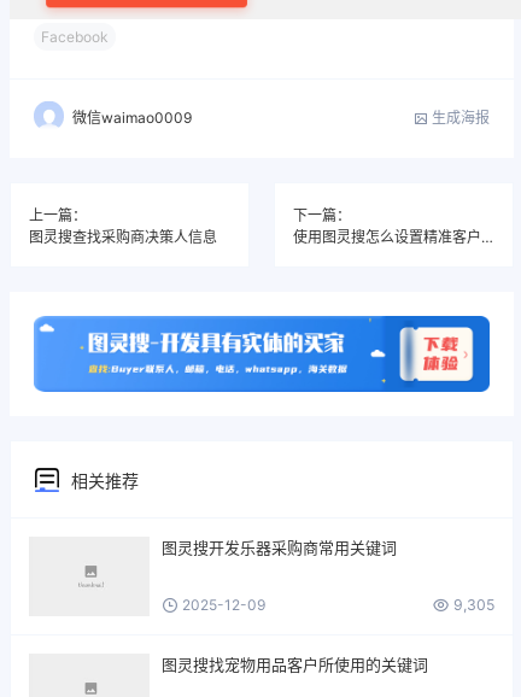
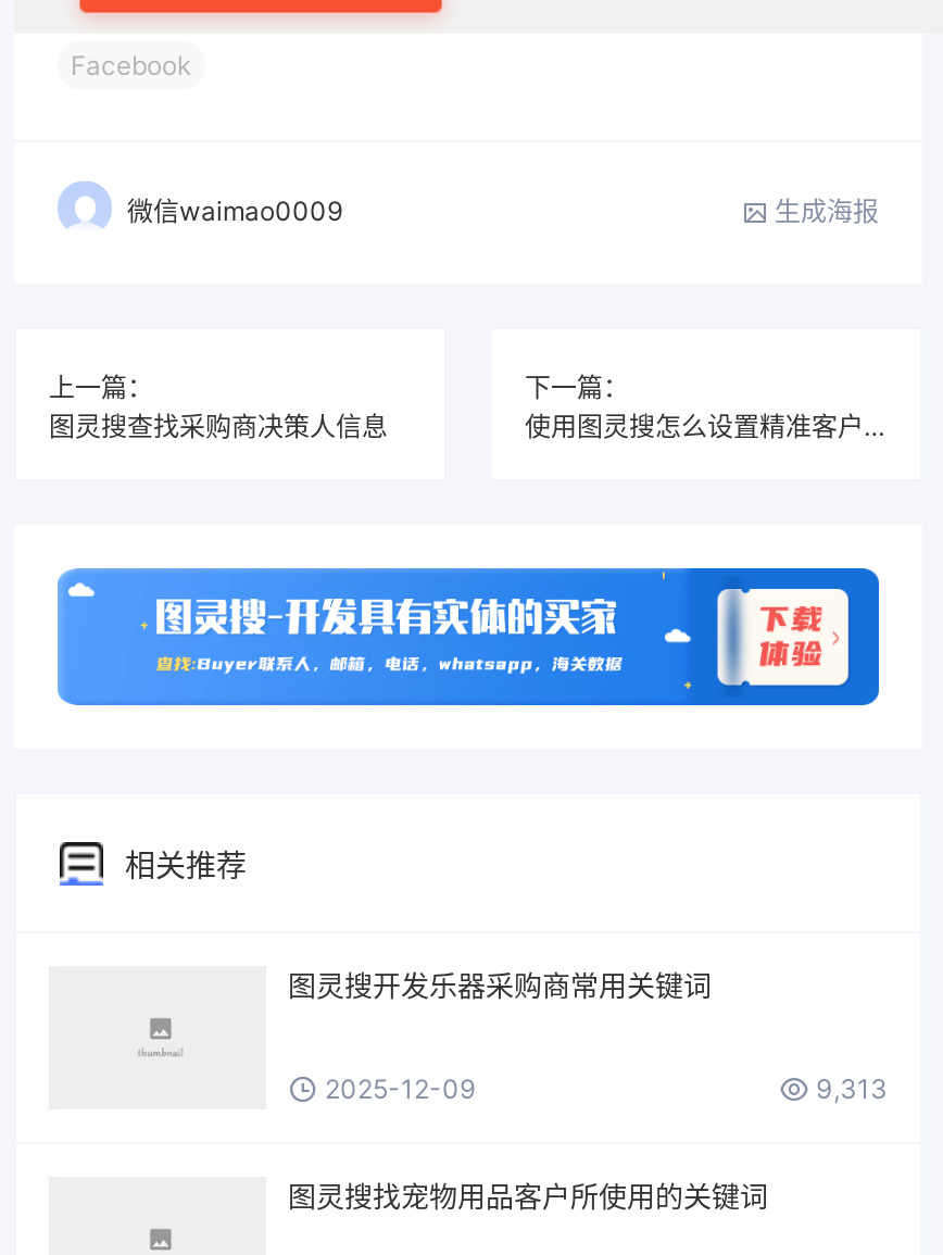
[453,595,494,614] 9,305 -> [816,1072,888,1105] 9,313

